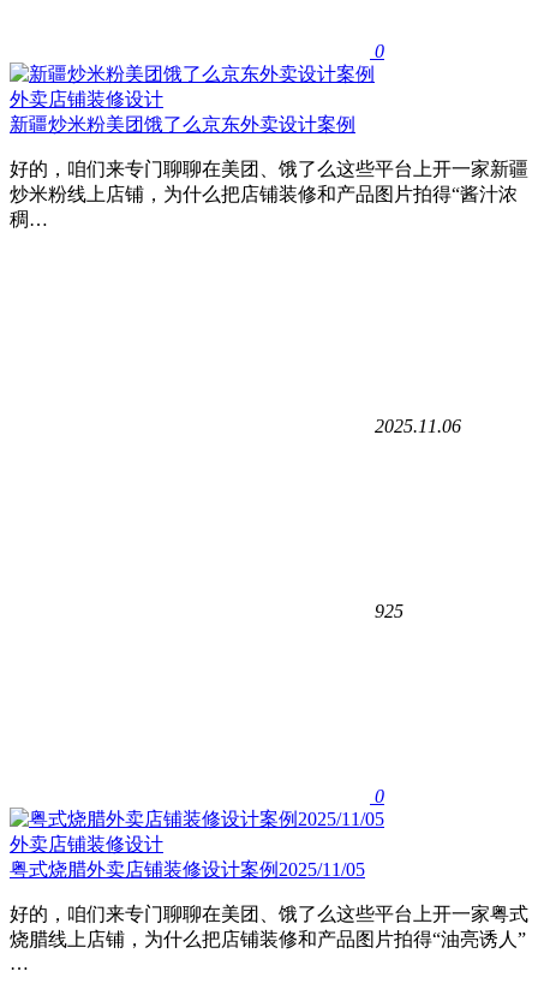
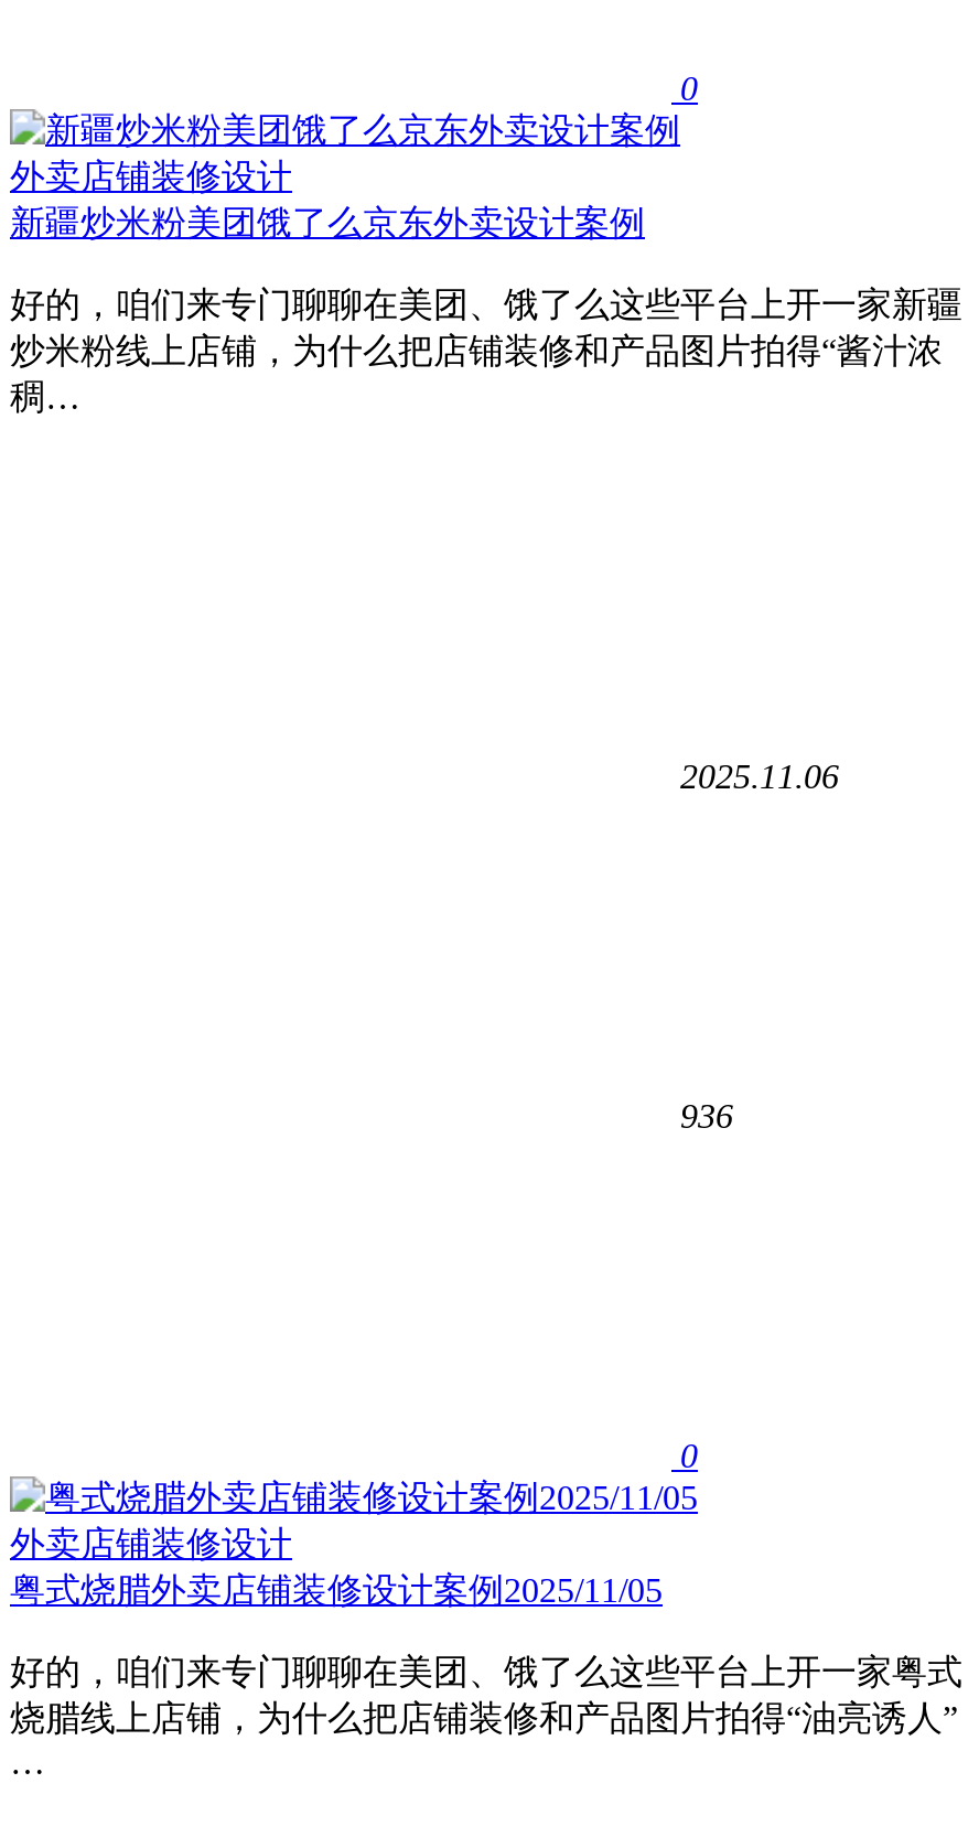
[375,601,403,621] 925 -> [680,1097,733,1134] 936

